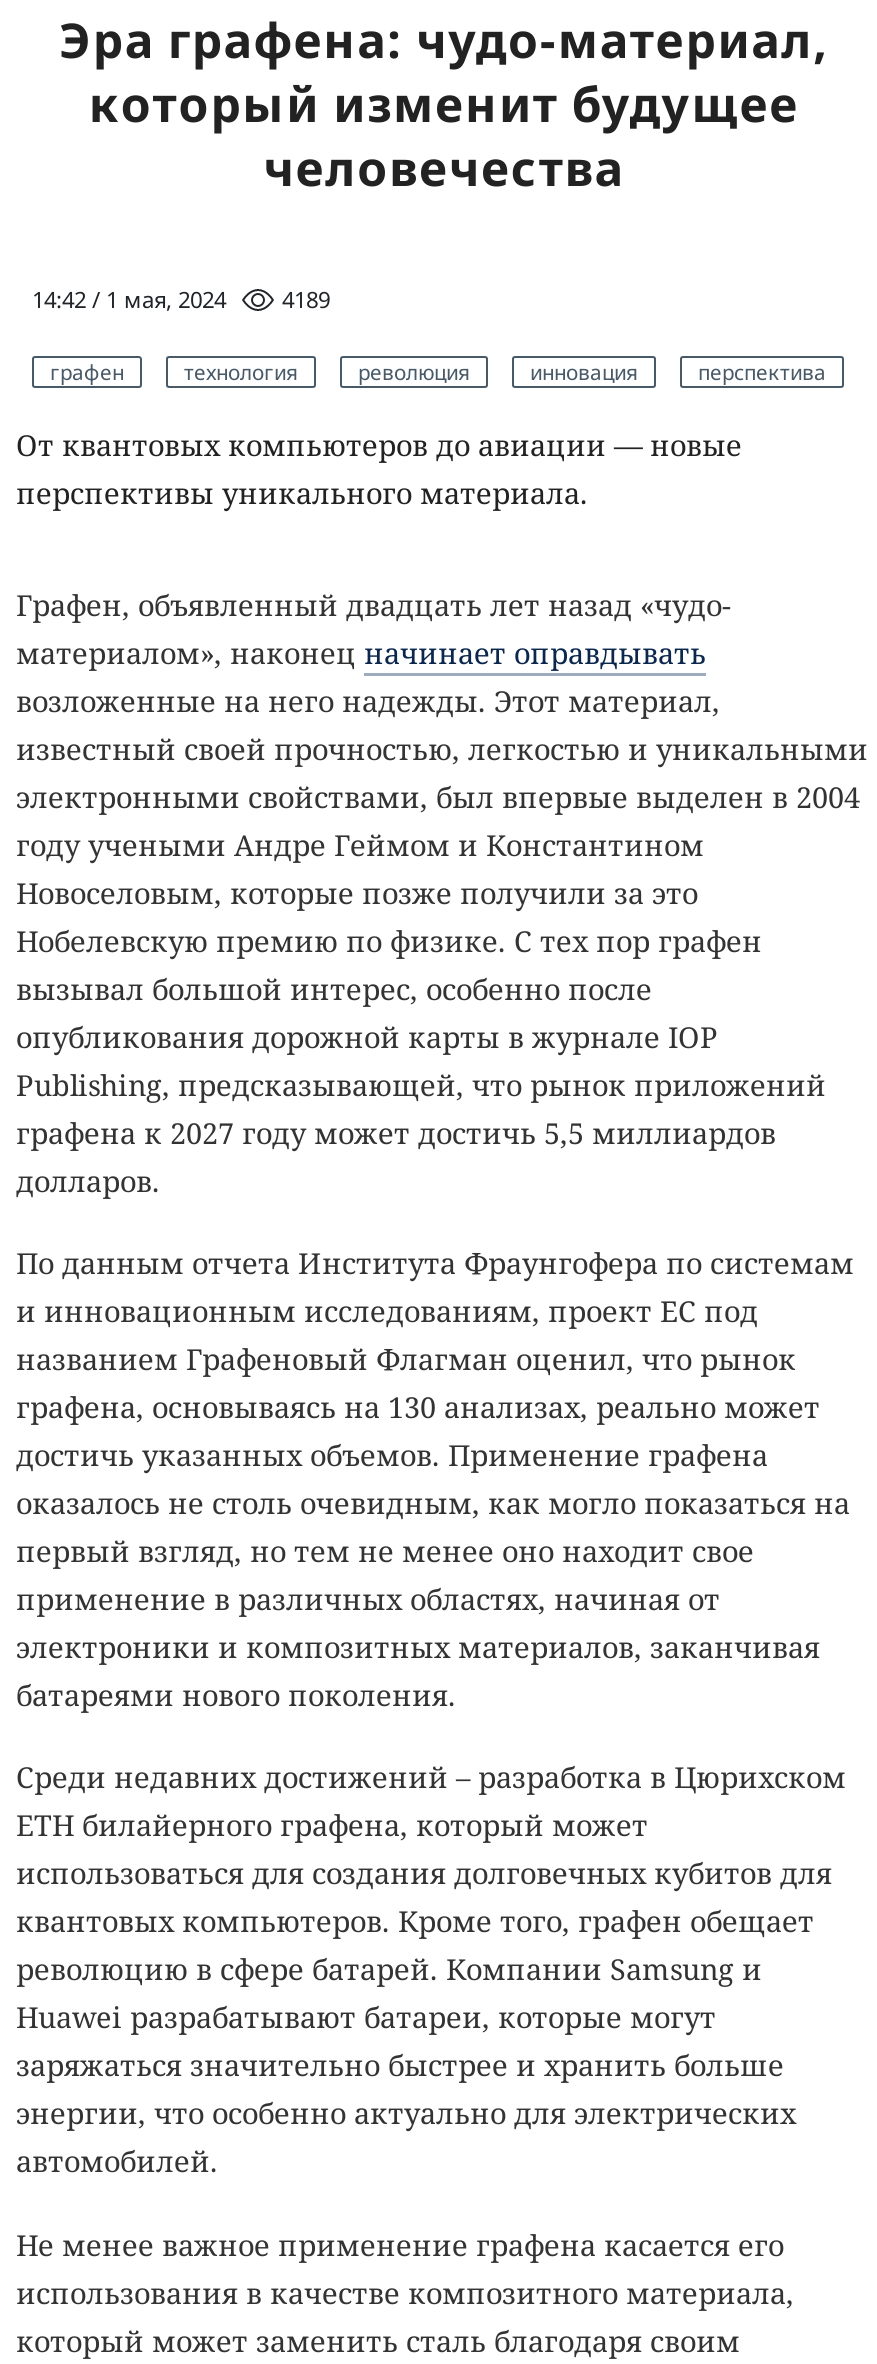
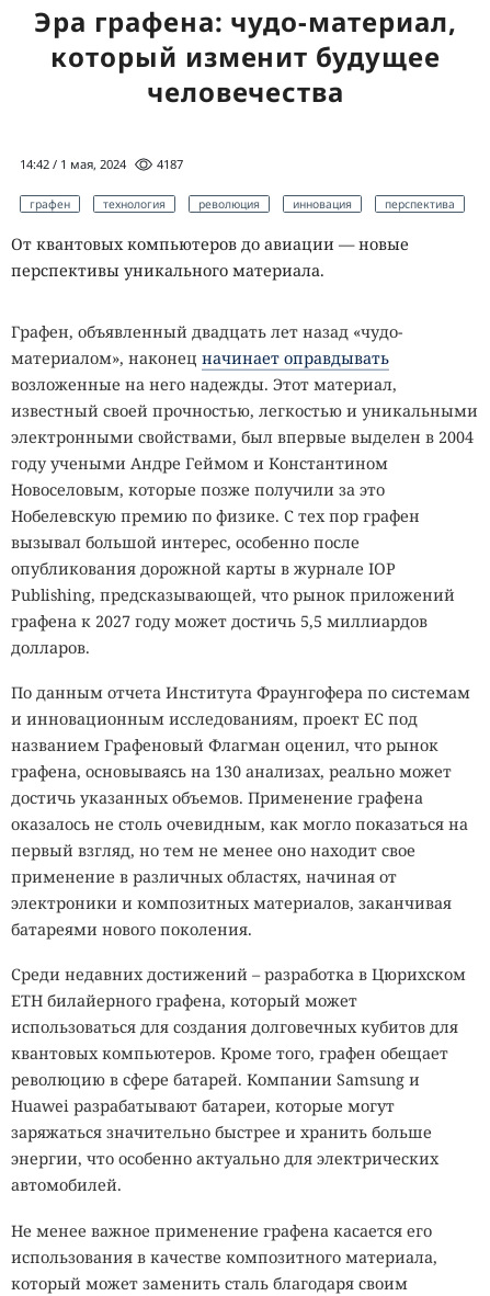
[32,283,330,313] 14:42 / 1 мая, 2024 4189 -> [20,155,183,172] 14:42 / 1 мая, 2024 4187

